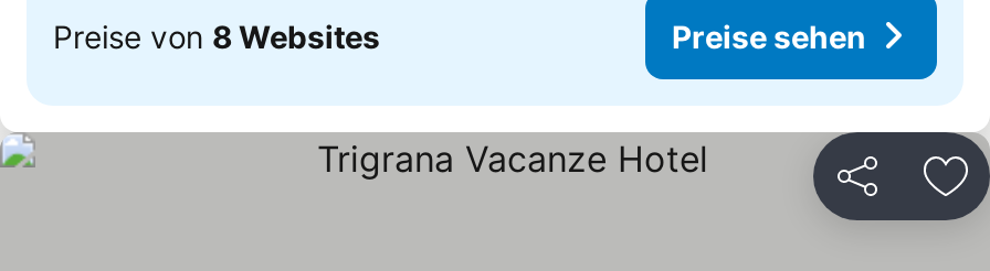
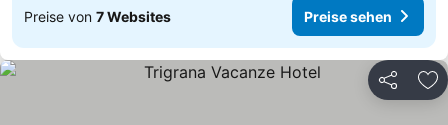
[53,17,380,54] Preise von 8 Websites -> [24,7,171,24] Preise von 7 Websites

